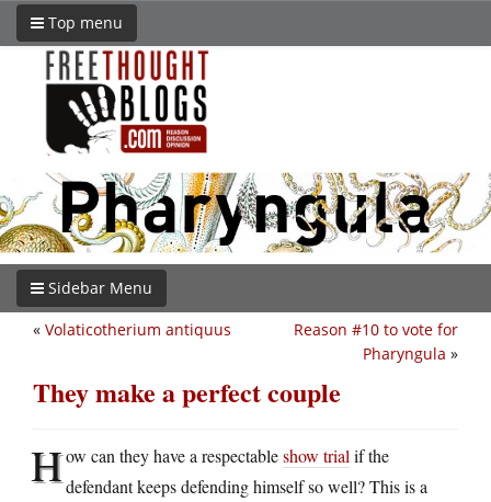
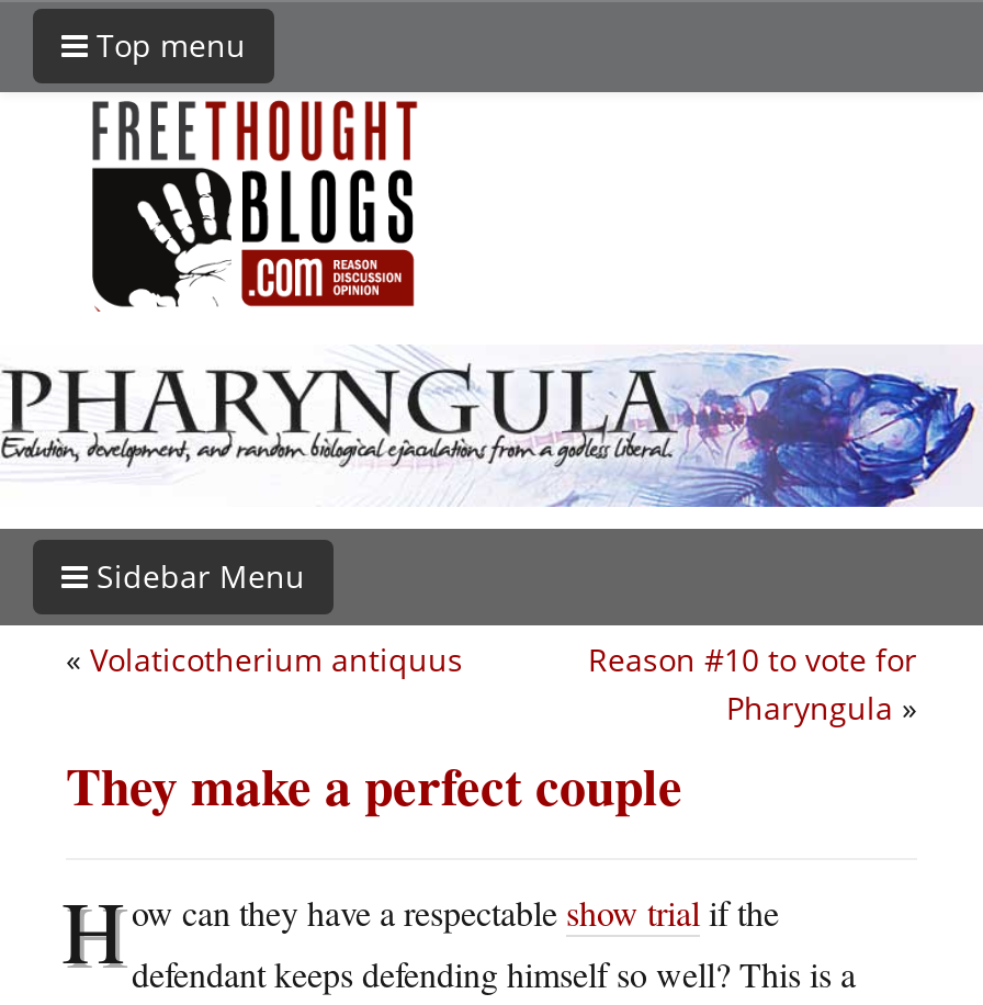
[3,171,488,254] [image] -> [7,345,976,509] [image]

